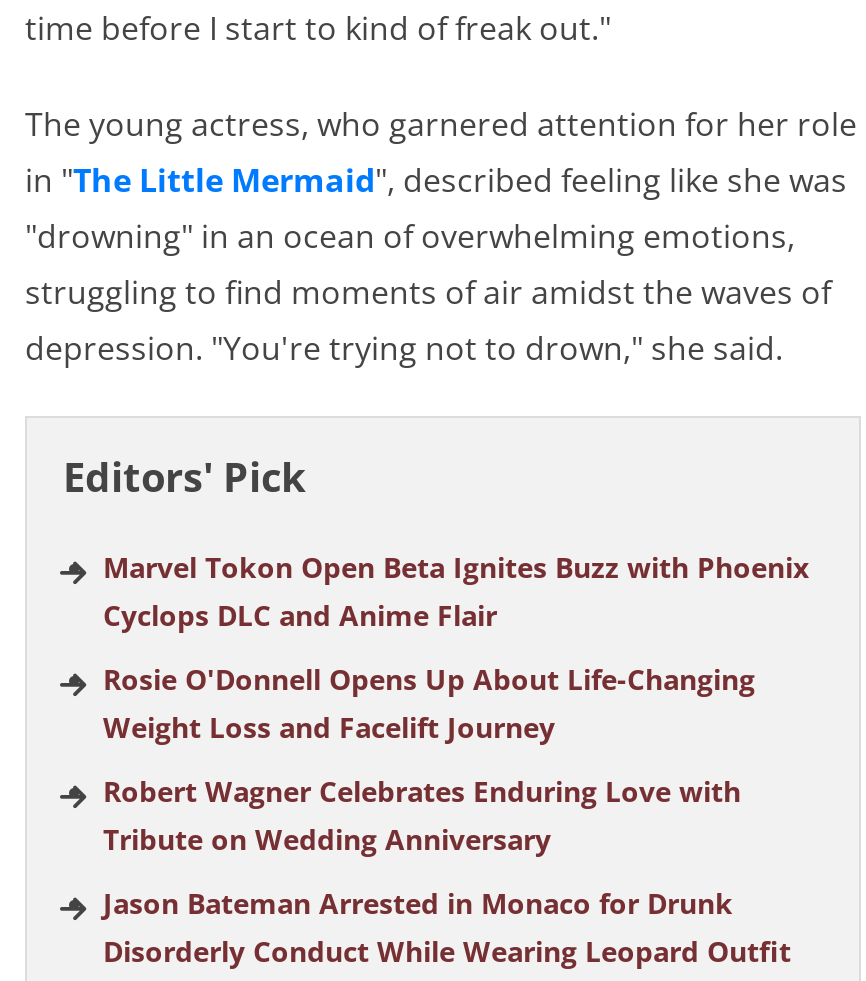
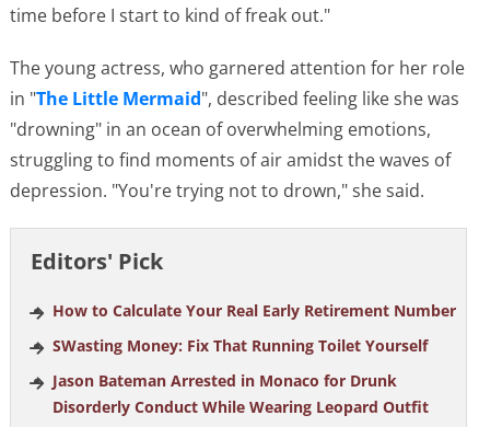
[103,548,809,858] Marvel Tokon Open Beta Ignites Buzz with Phoenix | Cyclops DLC and Anime Flair | Rosie O'Donnell Opens Up About Life-Changing | Weight Loss and Facelift Journey | Robert Wagner Celebrates Enduring Love with | Tribute on Wedding Anniversary -> [52,300,456,356] How to Calculate Your Real Early Retirement Number | SWasting Money: Fix That Running Toilet Yourself

